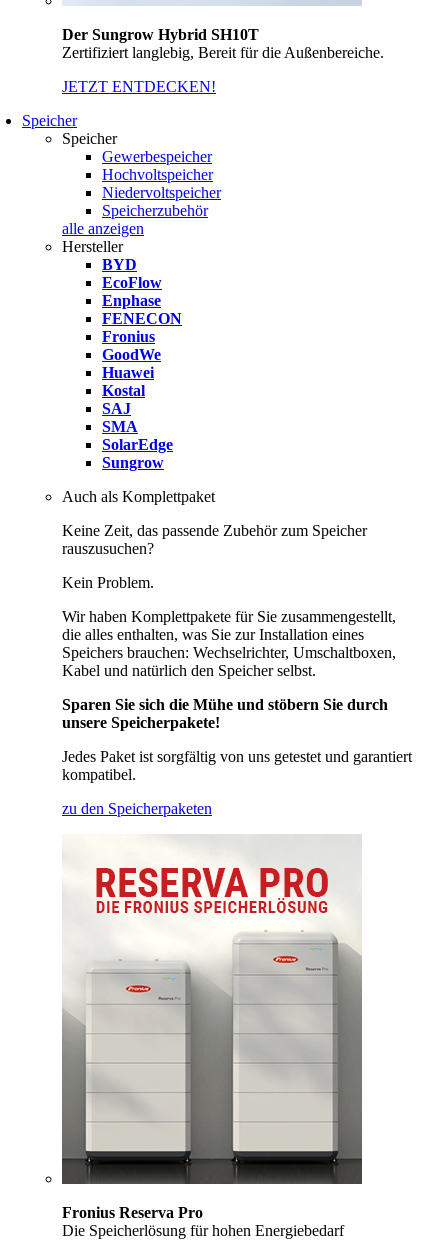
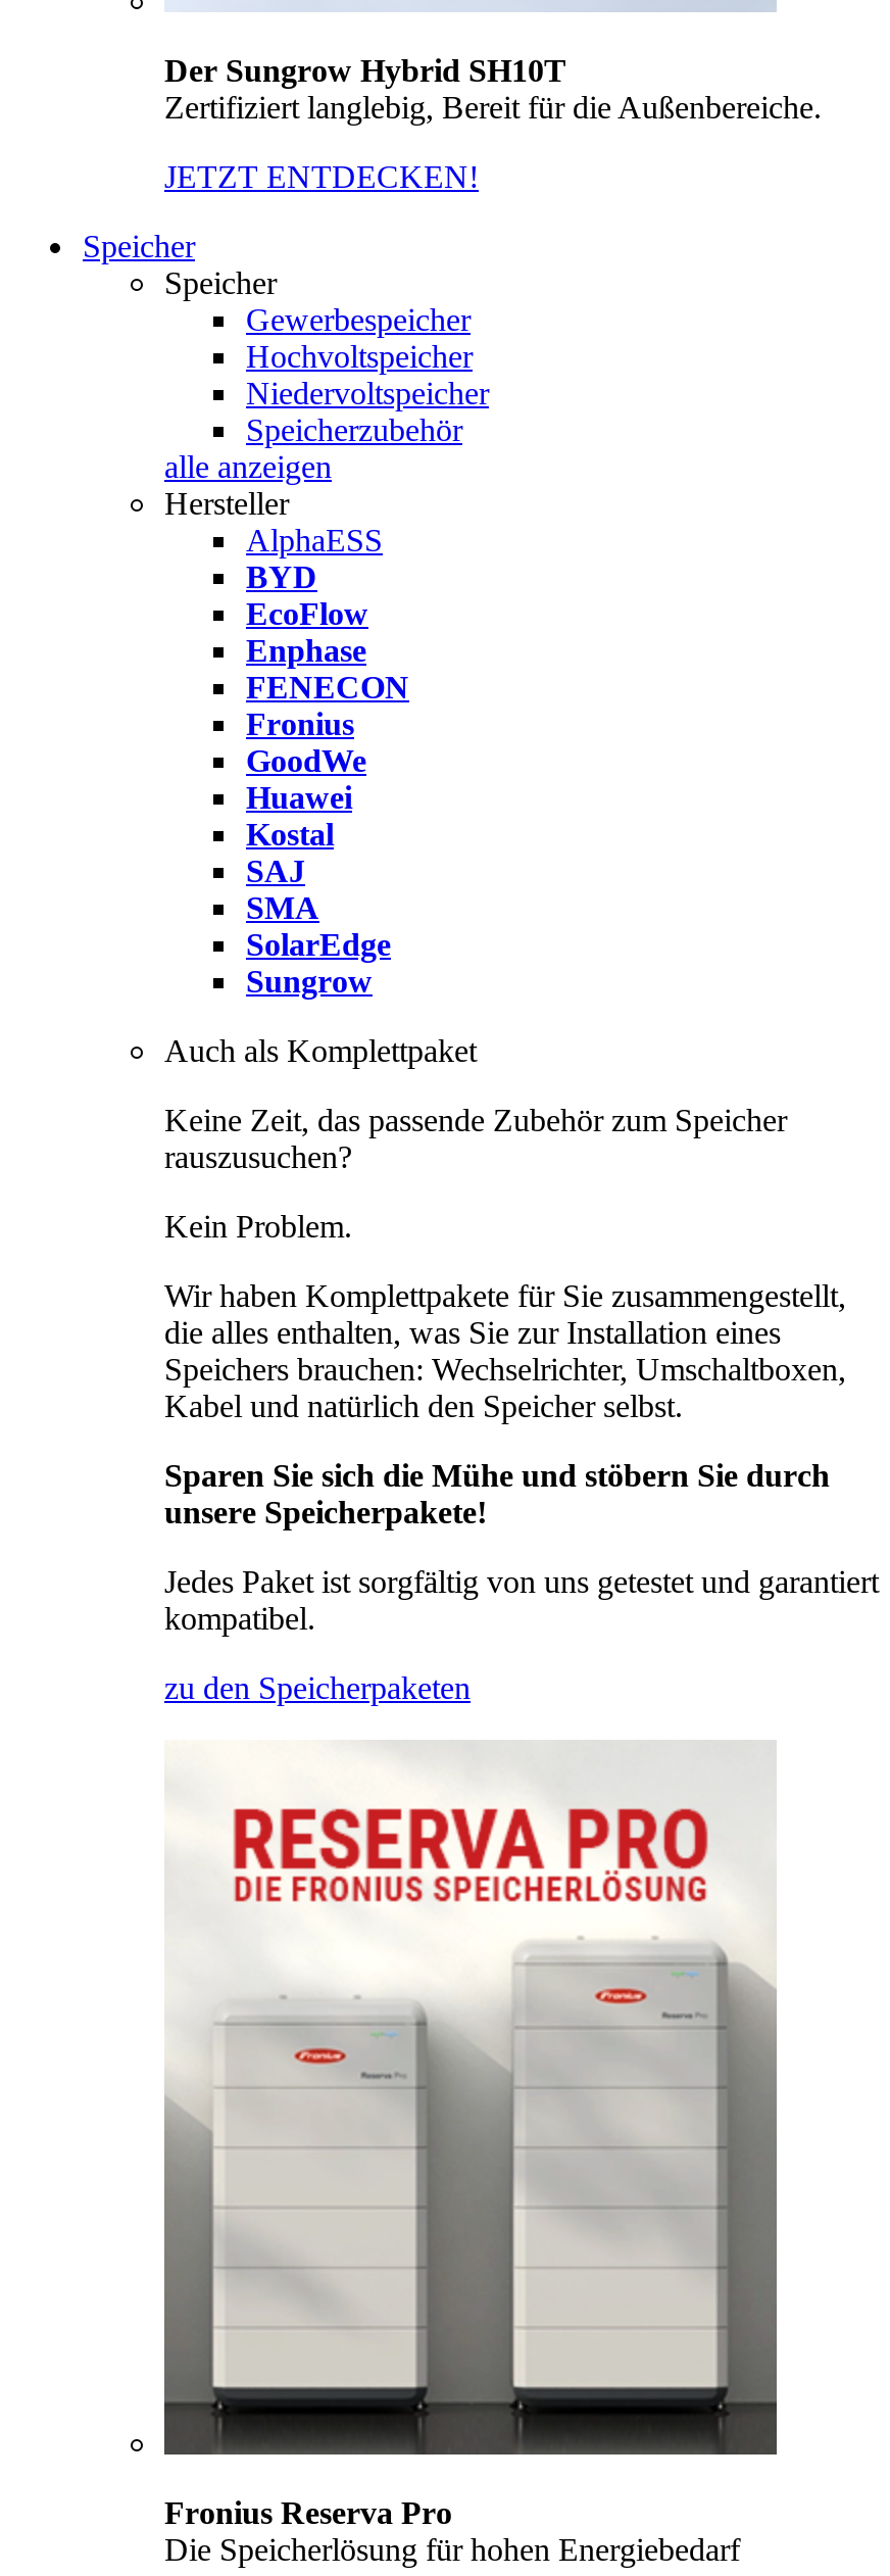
none -> [246,522,383,556] AlphaESS

